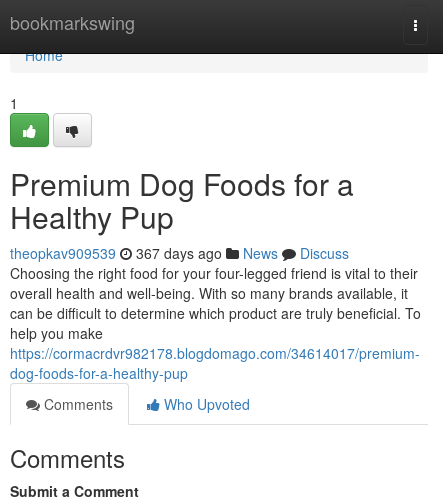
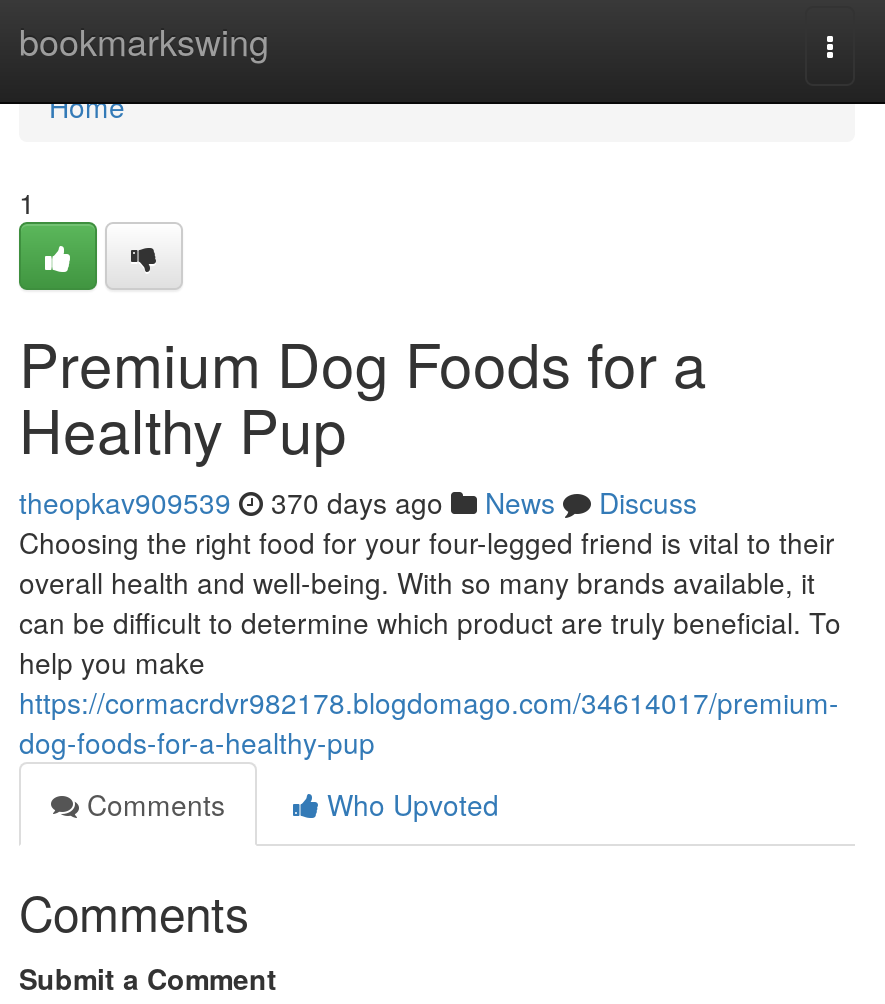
[10,243,349,263] theopkav909539 367 days ago News Discuss -> [19,482,697,522] theopkav909539 370 days ago News Discuss

